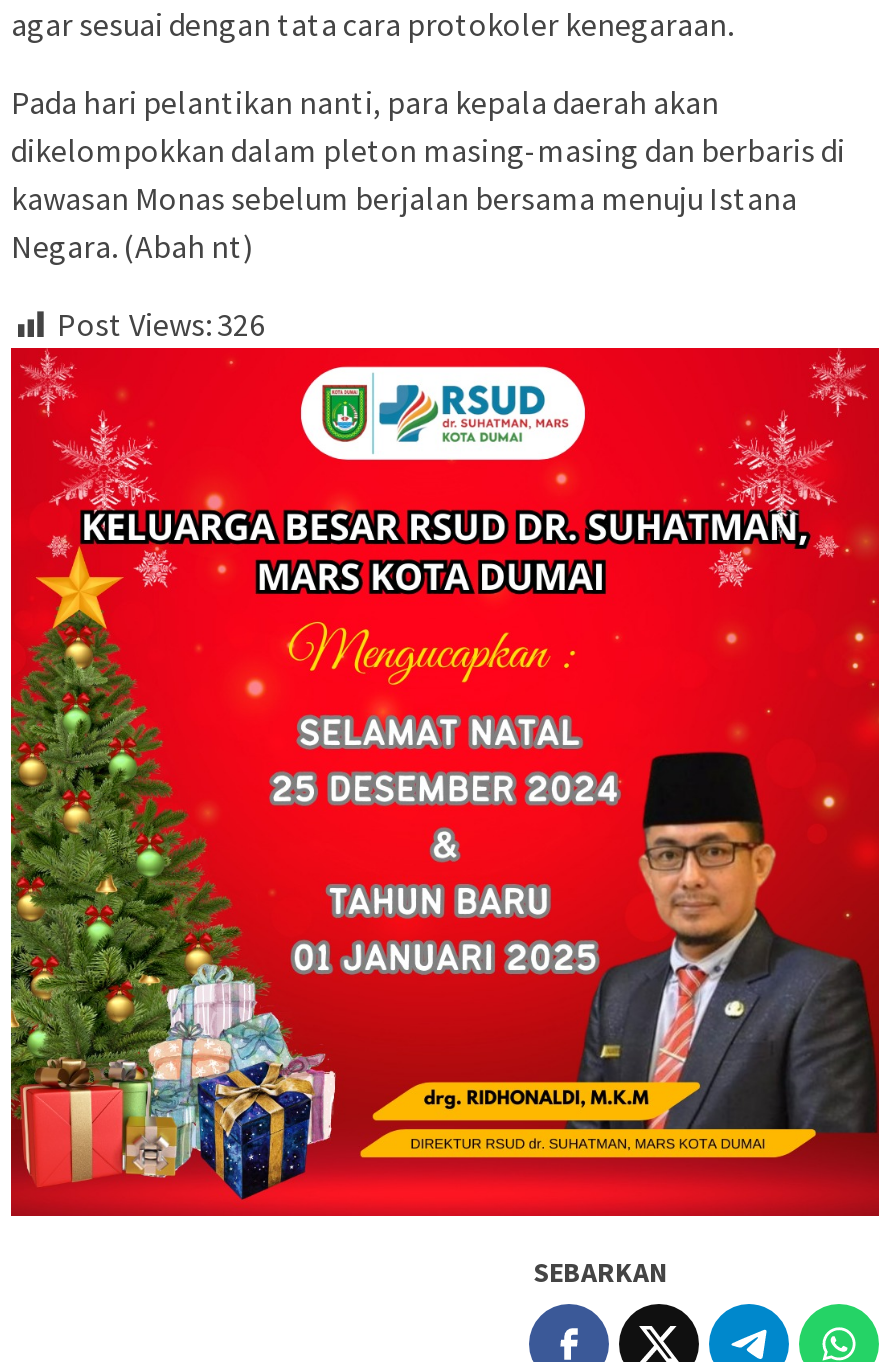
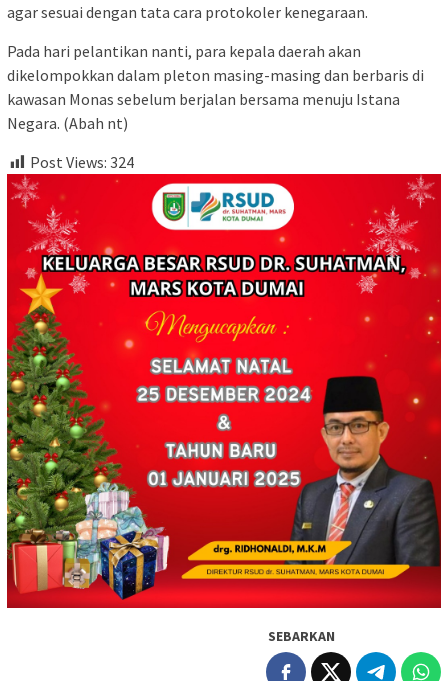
[57,305,265,345] Post Views: 326 -> [30,152,134,172] Post Views: 324

